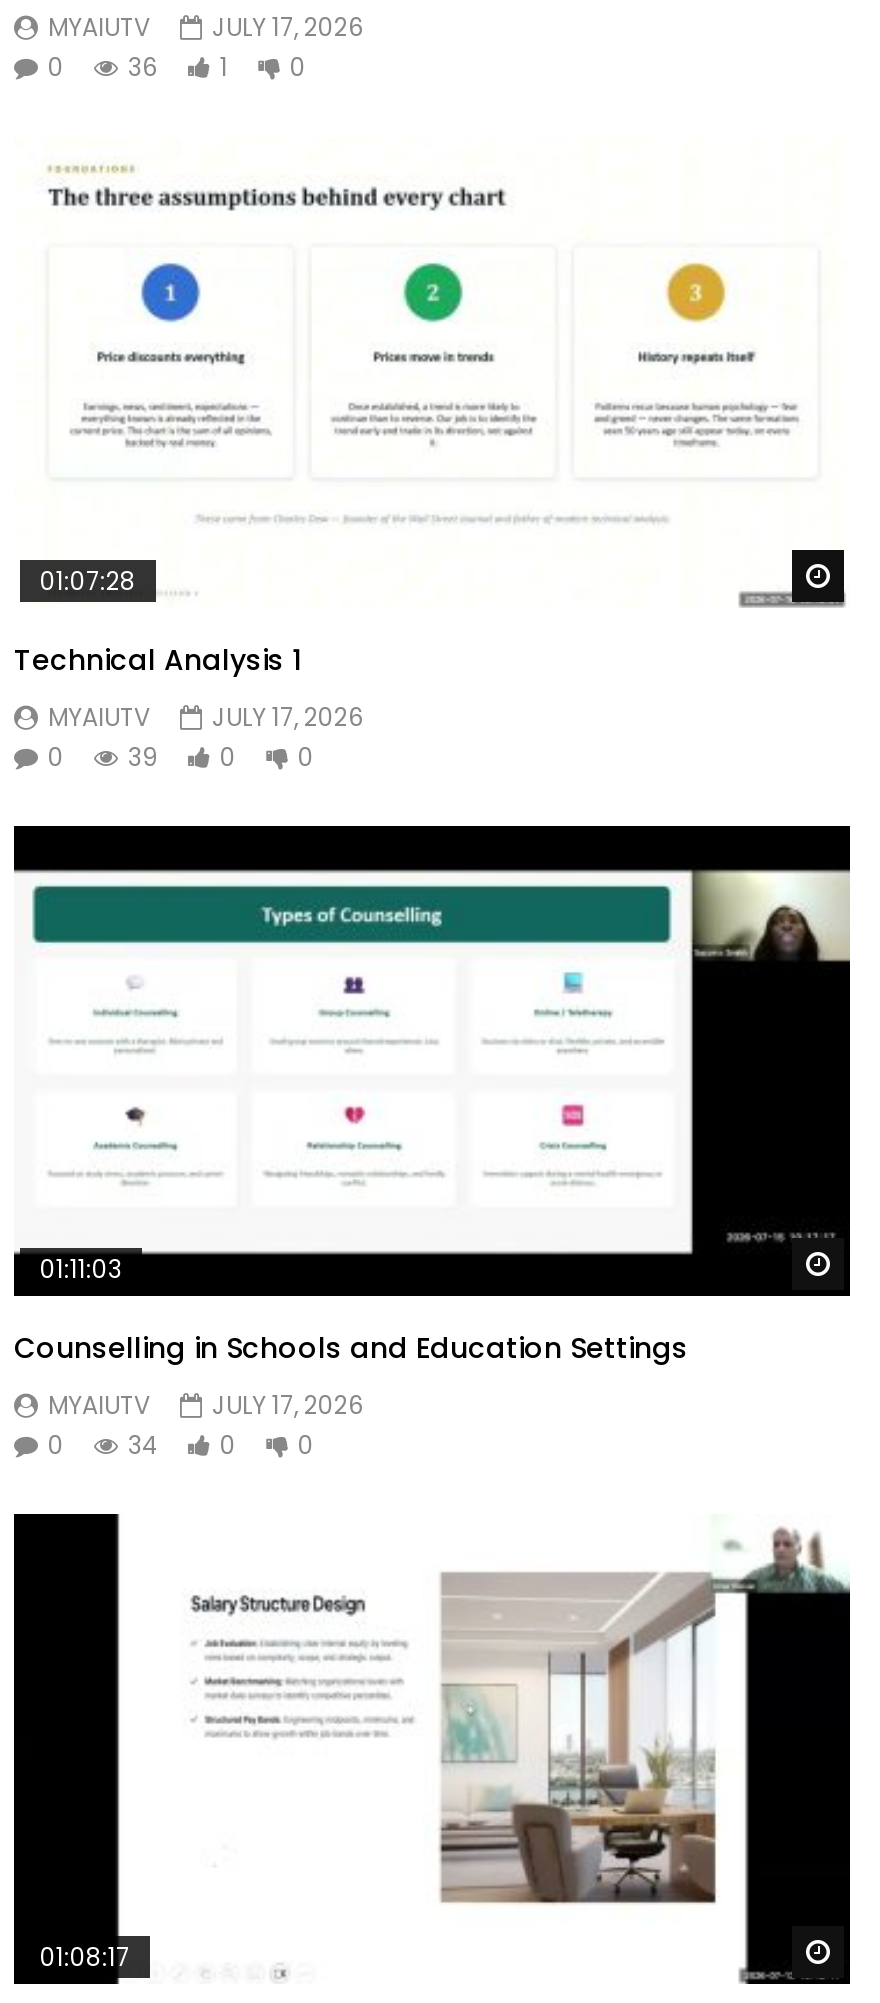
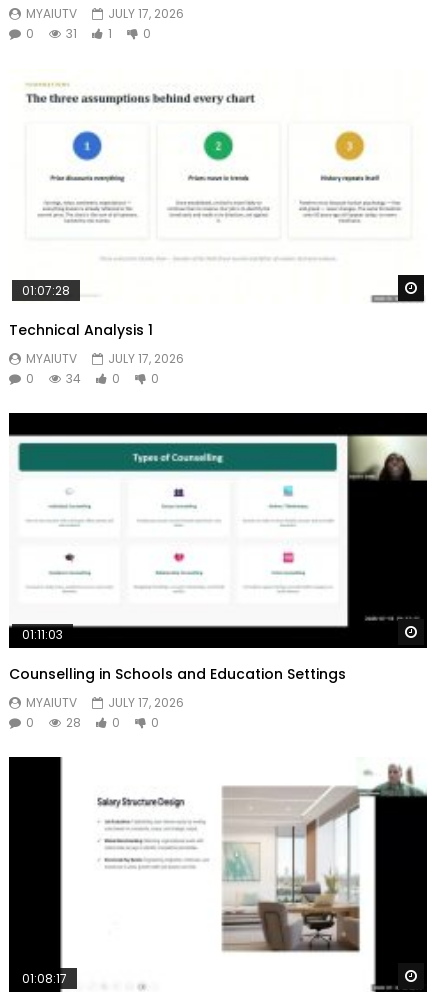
[48,51,306,85] 0 36 1 0 -> [26,25,151,42] 0 31 1 0
[48,739,314,773] 0 39 0 0 -> [26,369,159,386] 0 34 0 0
[48,1427,314,1461] 0 34 0 0 -> [26,714,159,731] 0 28 0 0

